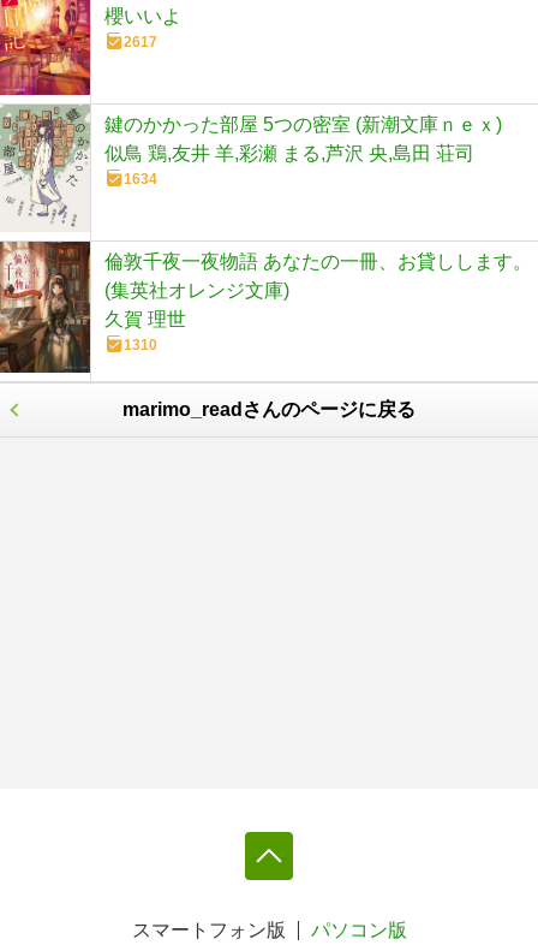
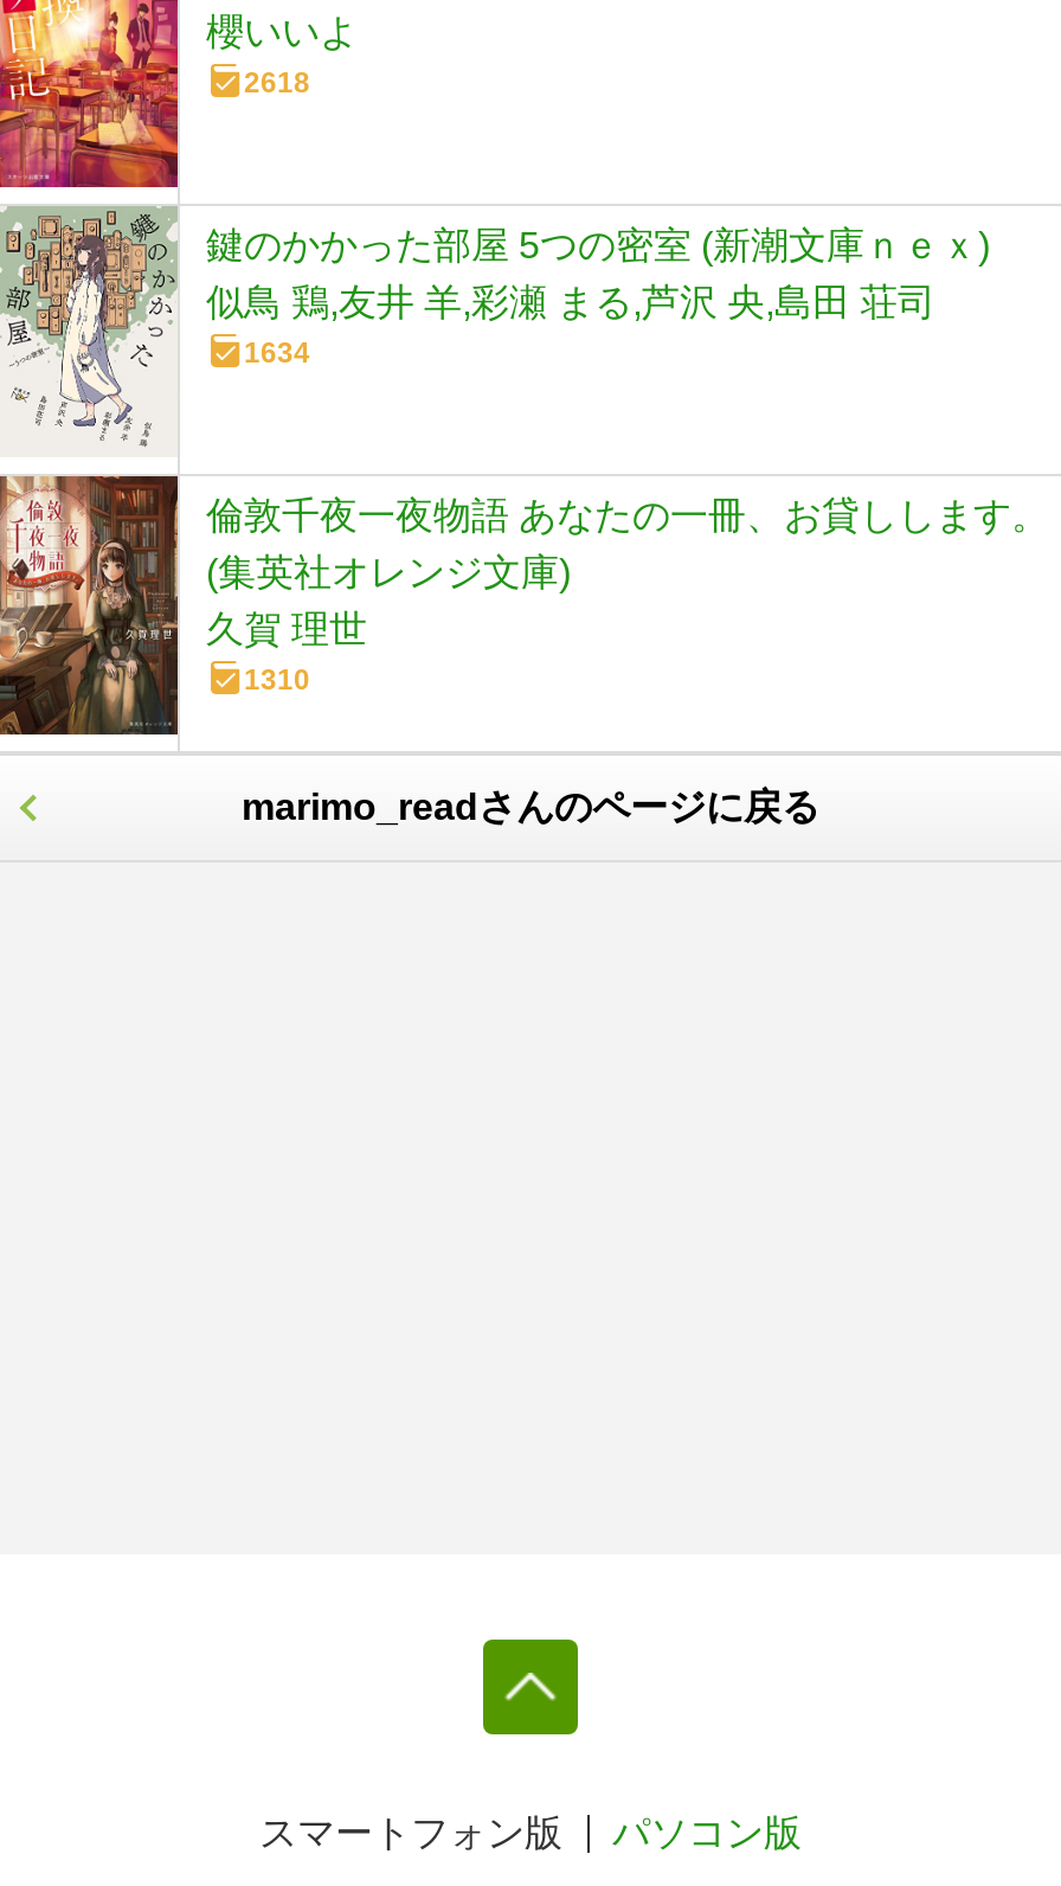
[124,34,157,50] 2617 -> [244,66,310,100] 2618

